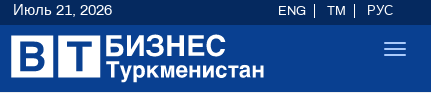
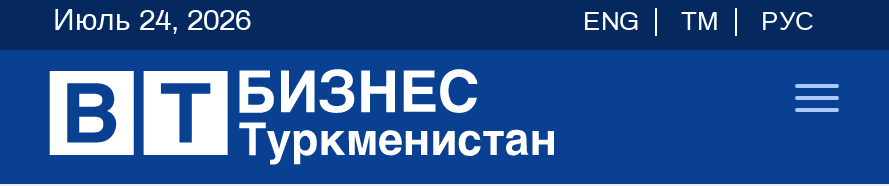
[13,2,112,18] Июль 21, 2026 -> [53,4,251,36] Июль 24, 2026

